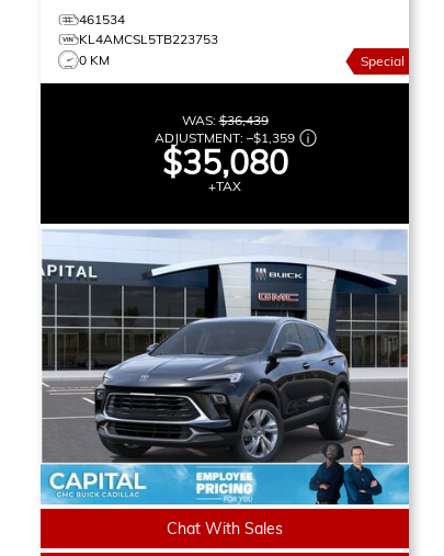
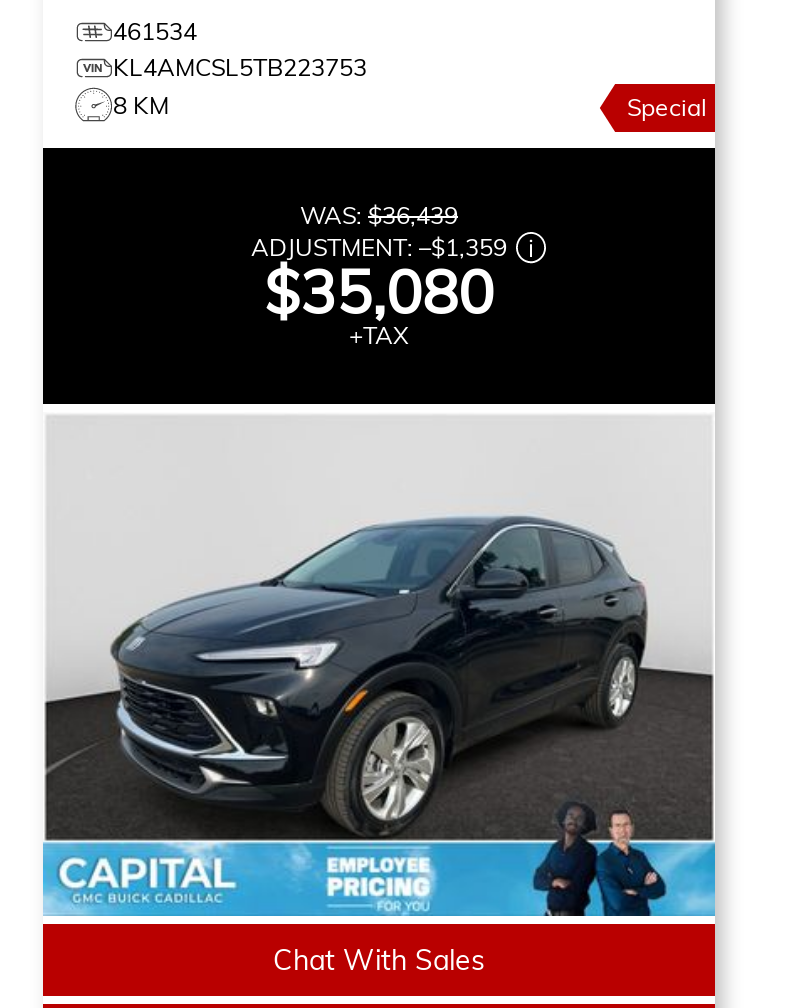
[79,51,110,67] 0 KM -> [113,89,169,119] 8 KM
[41,229,409,462] [image] -> [45,416,715,838] [image]

